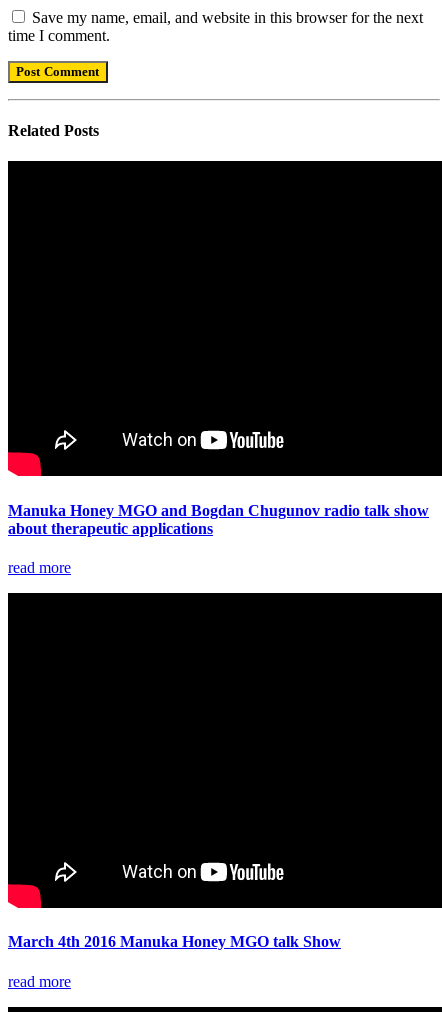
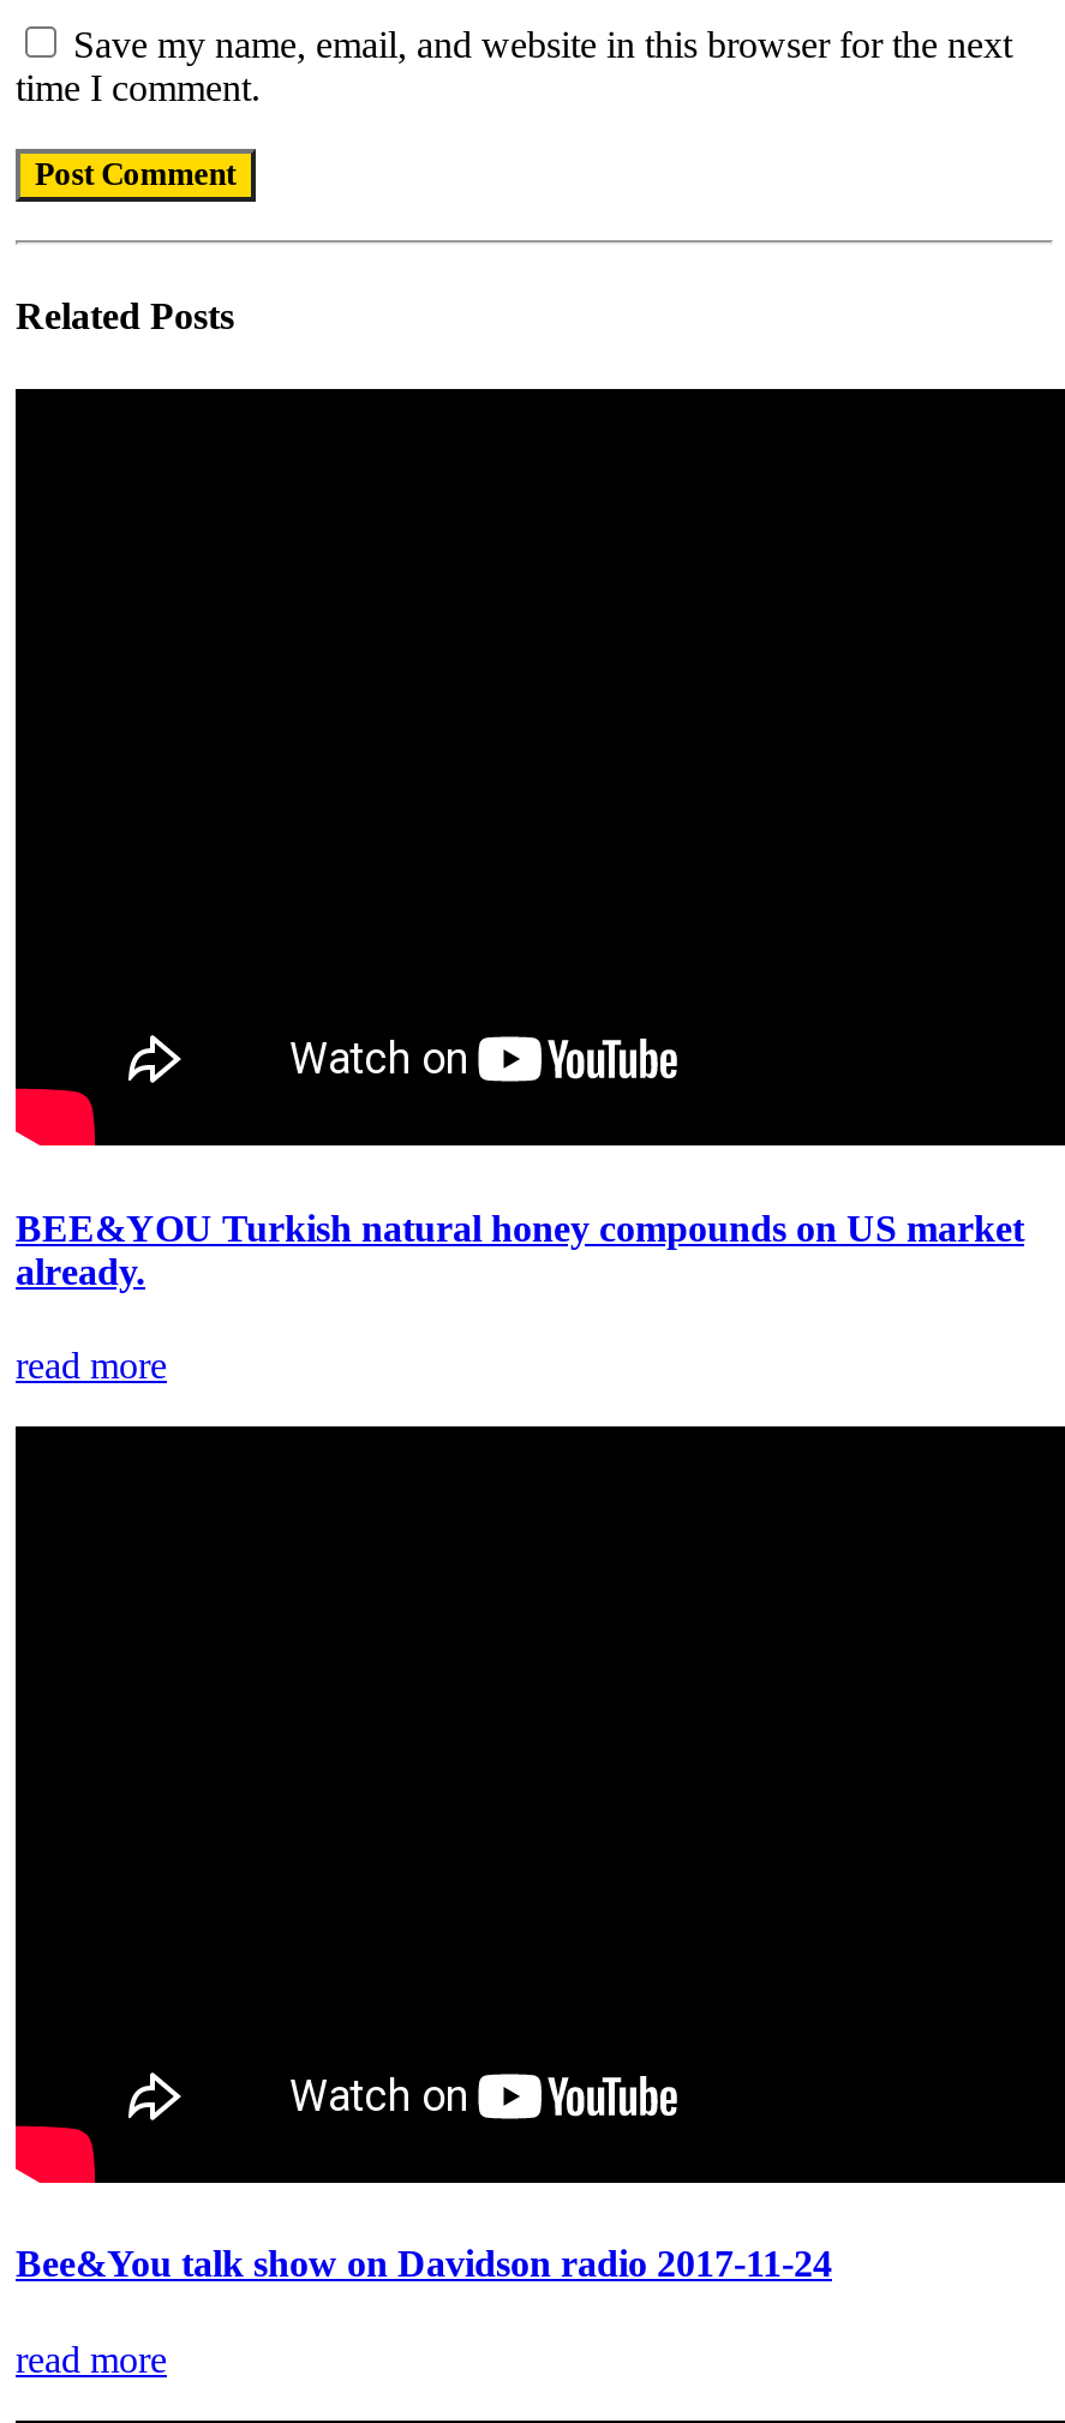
[8,502,429,537] Manuka Honey MGO and Bogdan Chugunov radio talk show | about therapeutic applications -> [16,1207,1024,1291] BEE&YOU Turkish natural honey compounds on US market | already.
[8,933,341,950] March 4th 2016 Manuka Honey MGO talk Show -> [16,2244,832,2284] Bee&You talk show on Davidson radio 2017-11-24

